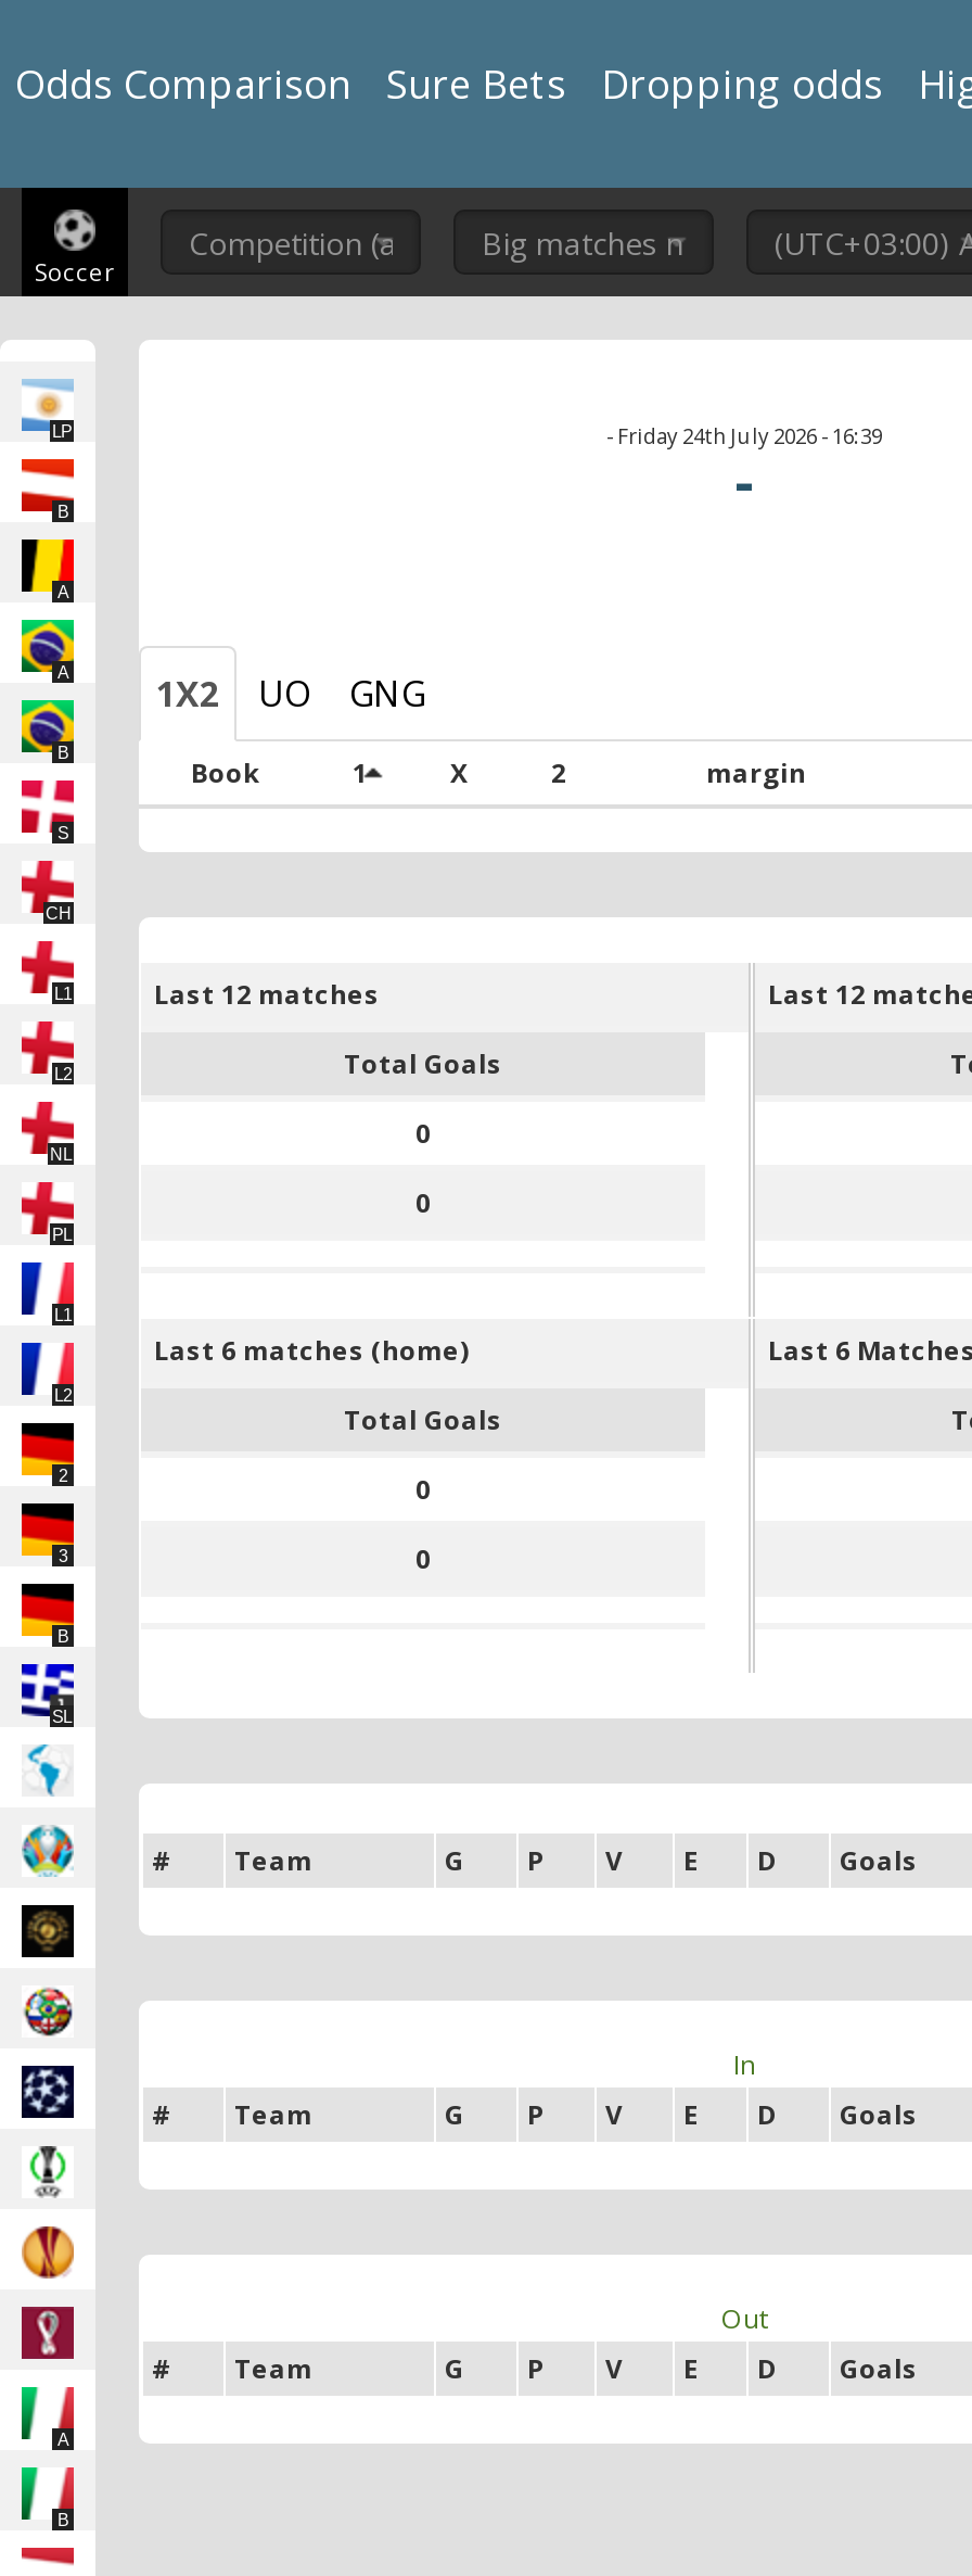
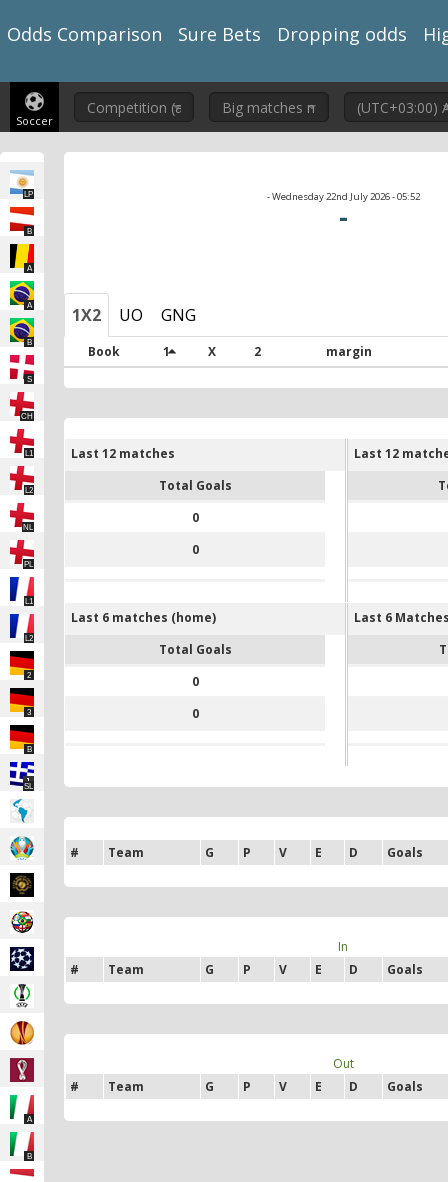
[606,422,882,451] - Friday 24th July 2026 - 16:39 -> [266,190,419,203] - Wednesday 22nd July 2026 - 05:52

